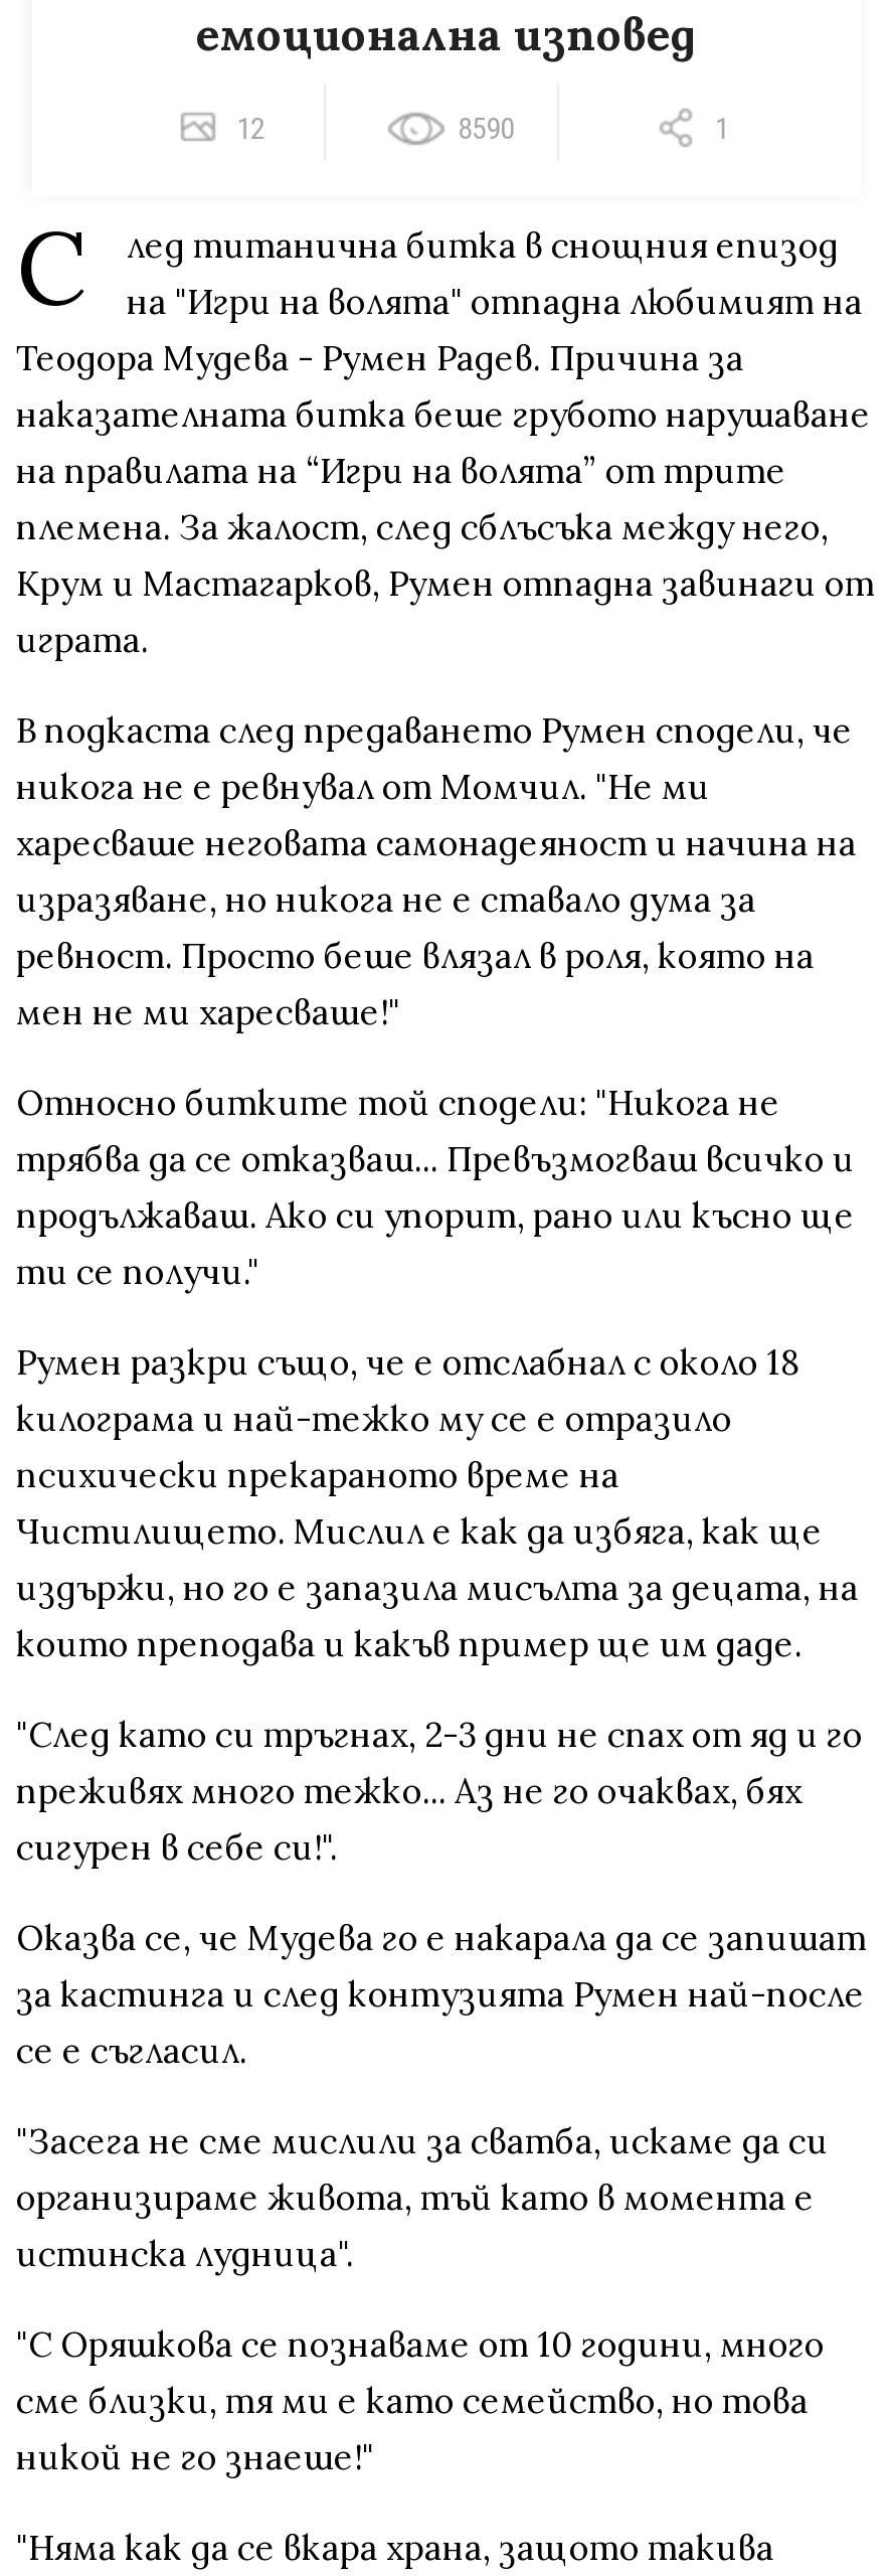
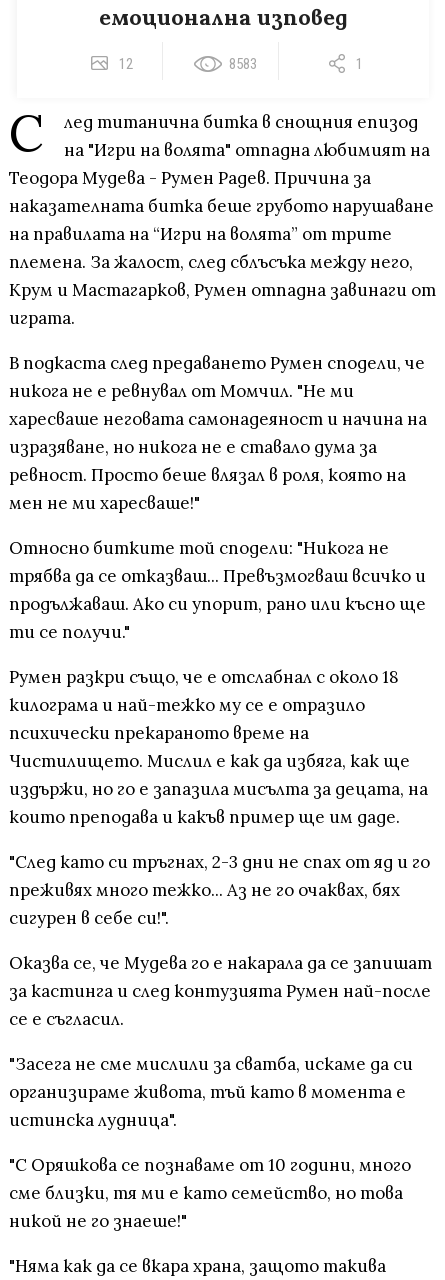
[458,111,514,147] 8590 -> [228,55,256,73] 8583

